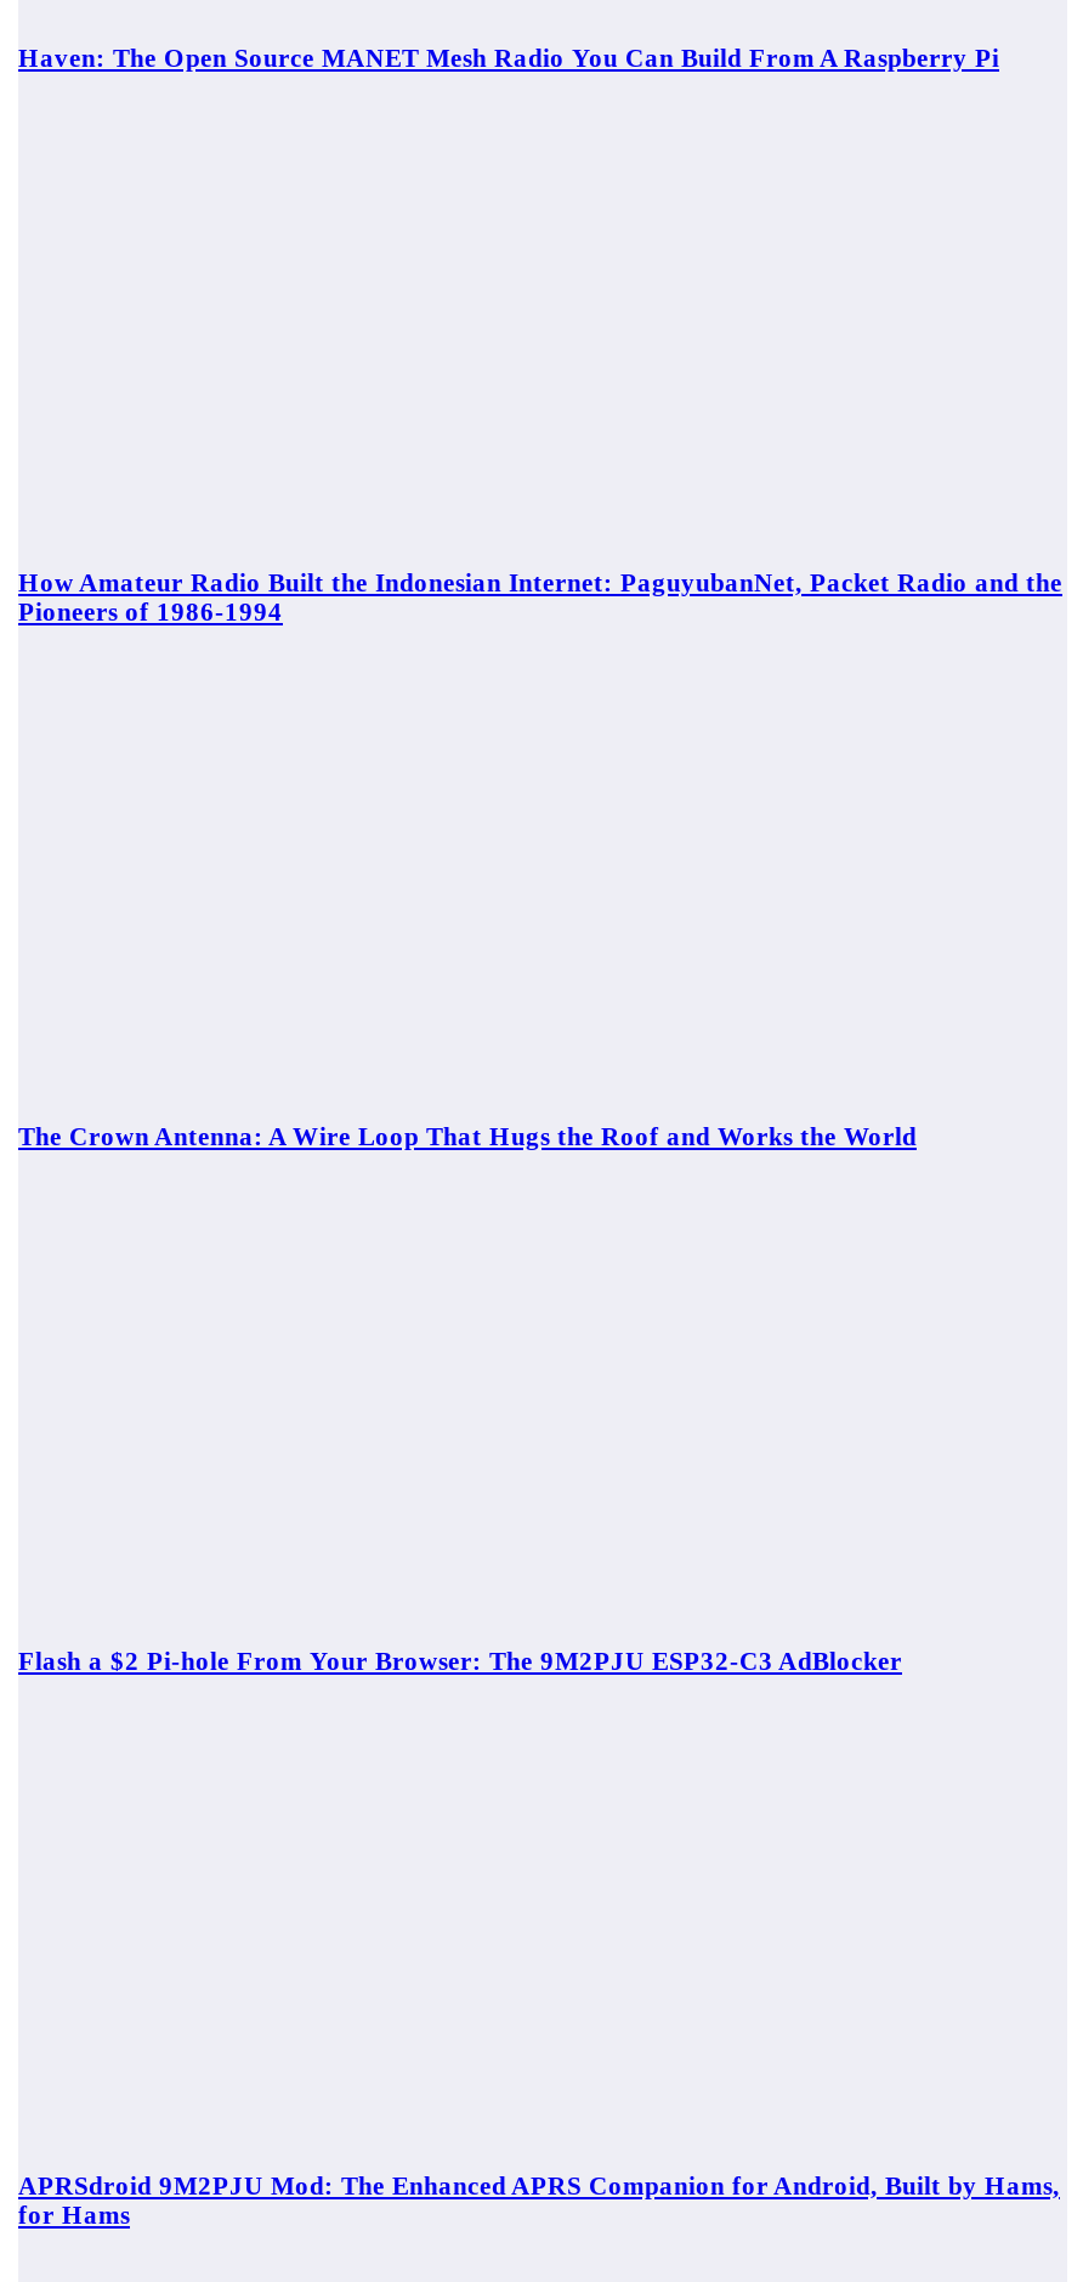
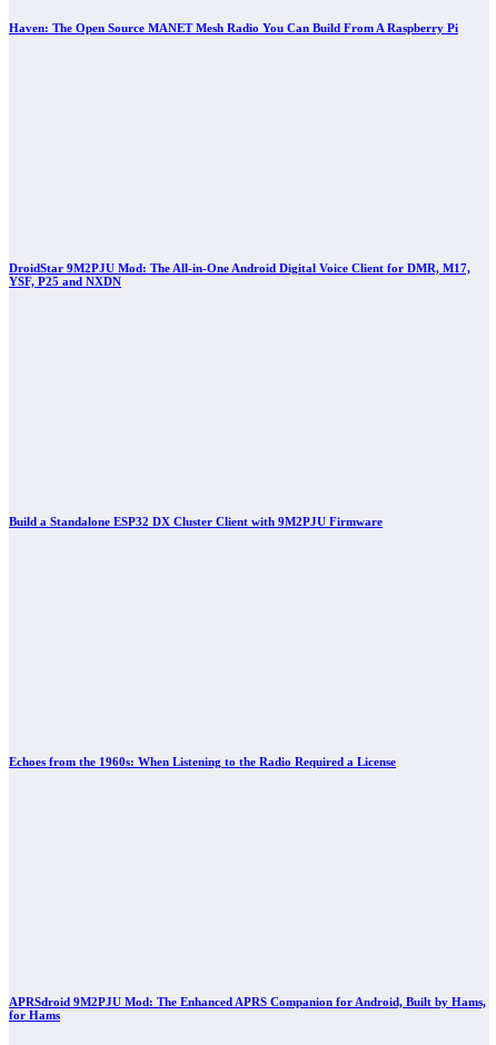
[18,566,1062,625] How Amateur Radio Built the Indonesian Internet: PaguyubanNet, Packet Radio and the | Pioneers of 1986-1994 -> [9,261,470,288] DroidStar 9M2PJU Mod: The All-in-One Android Digital Voice Client for DMR, M17, | YSF, P25 and NXDN
[18,1120,917,1149] The Crown Antenna: A Wire Loop That Hugs the Roof and Works the World -> [9,515,383,528] Build a Standalone ESP32 DX Cluster Client with 9M2PJU Firmware
[18,1644,902,1674] Flash a $2 Pi-hole From Your Browser: The 9M2PJU ESP32-C3 AdBlocker -> [9,755,396,768] Echoes from the 1960s: When Listening to the Radio Required a License

